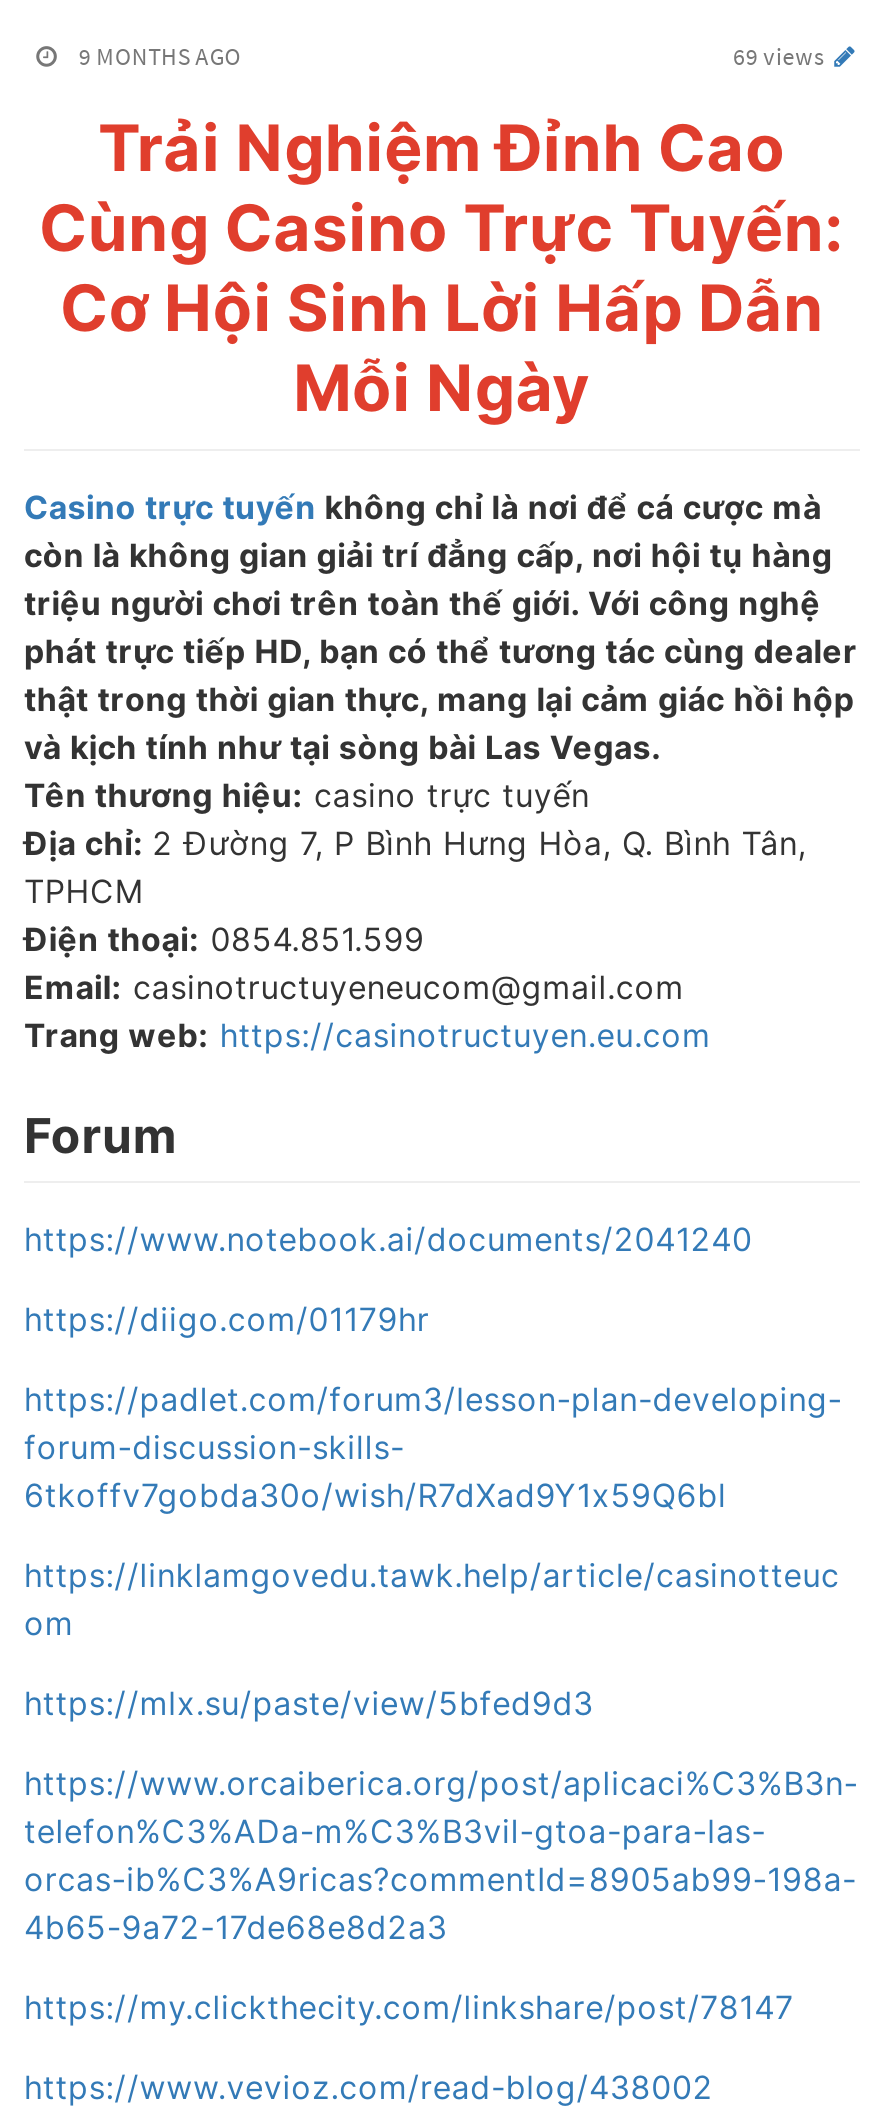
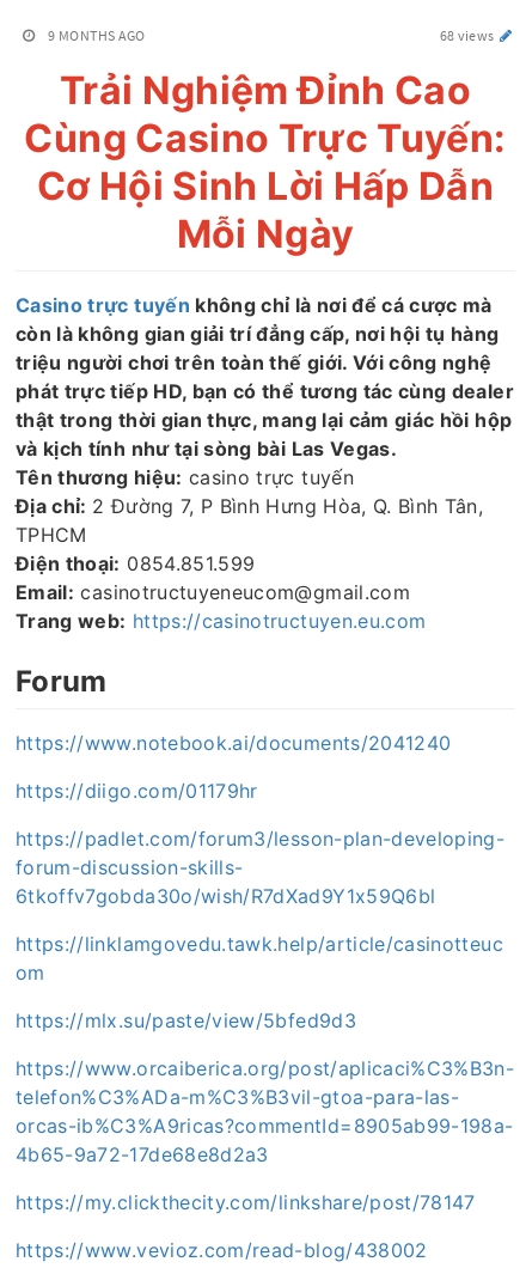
[733,41,829,71] 69 views -> [439,26,497,44] 68 views

